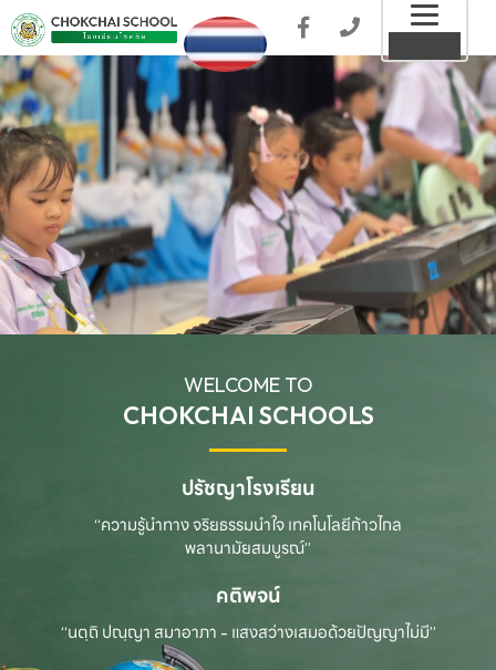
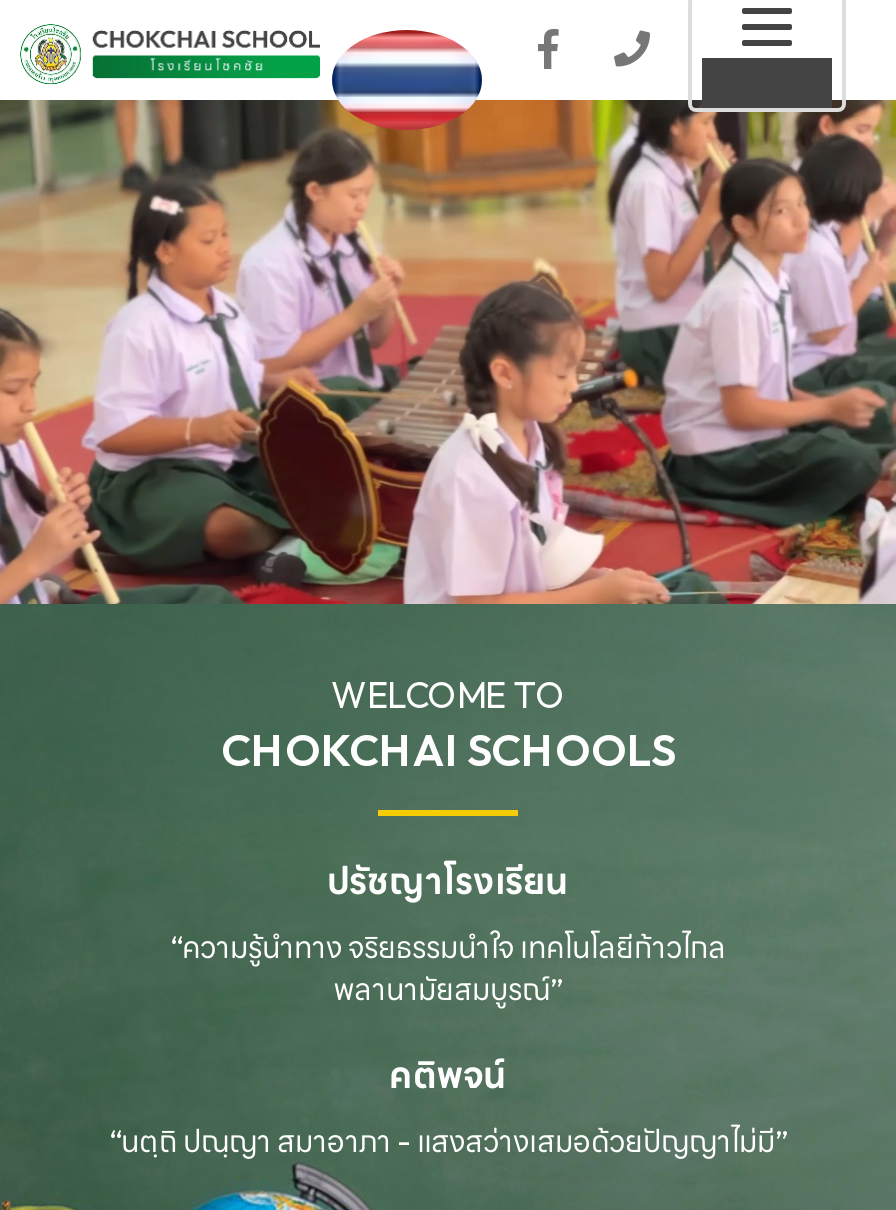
[3,54,493,336] [image] -> [6,98,890,606] [image]

